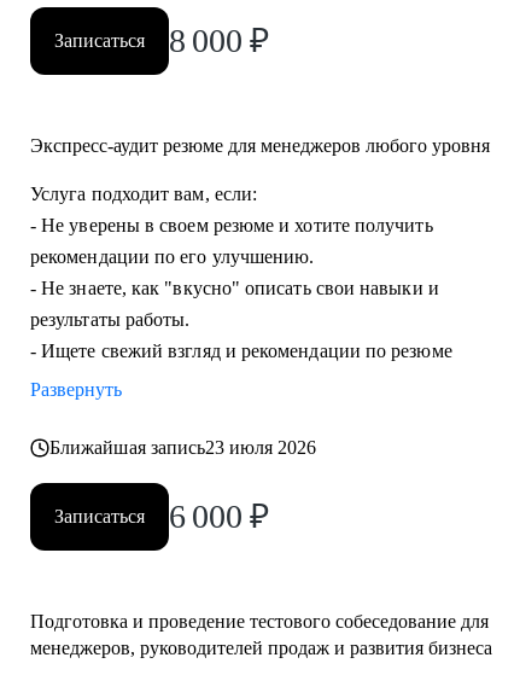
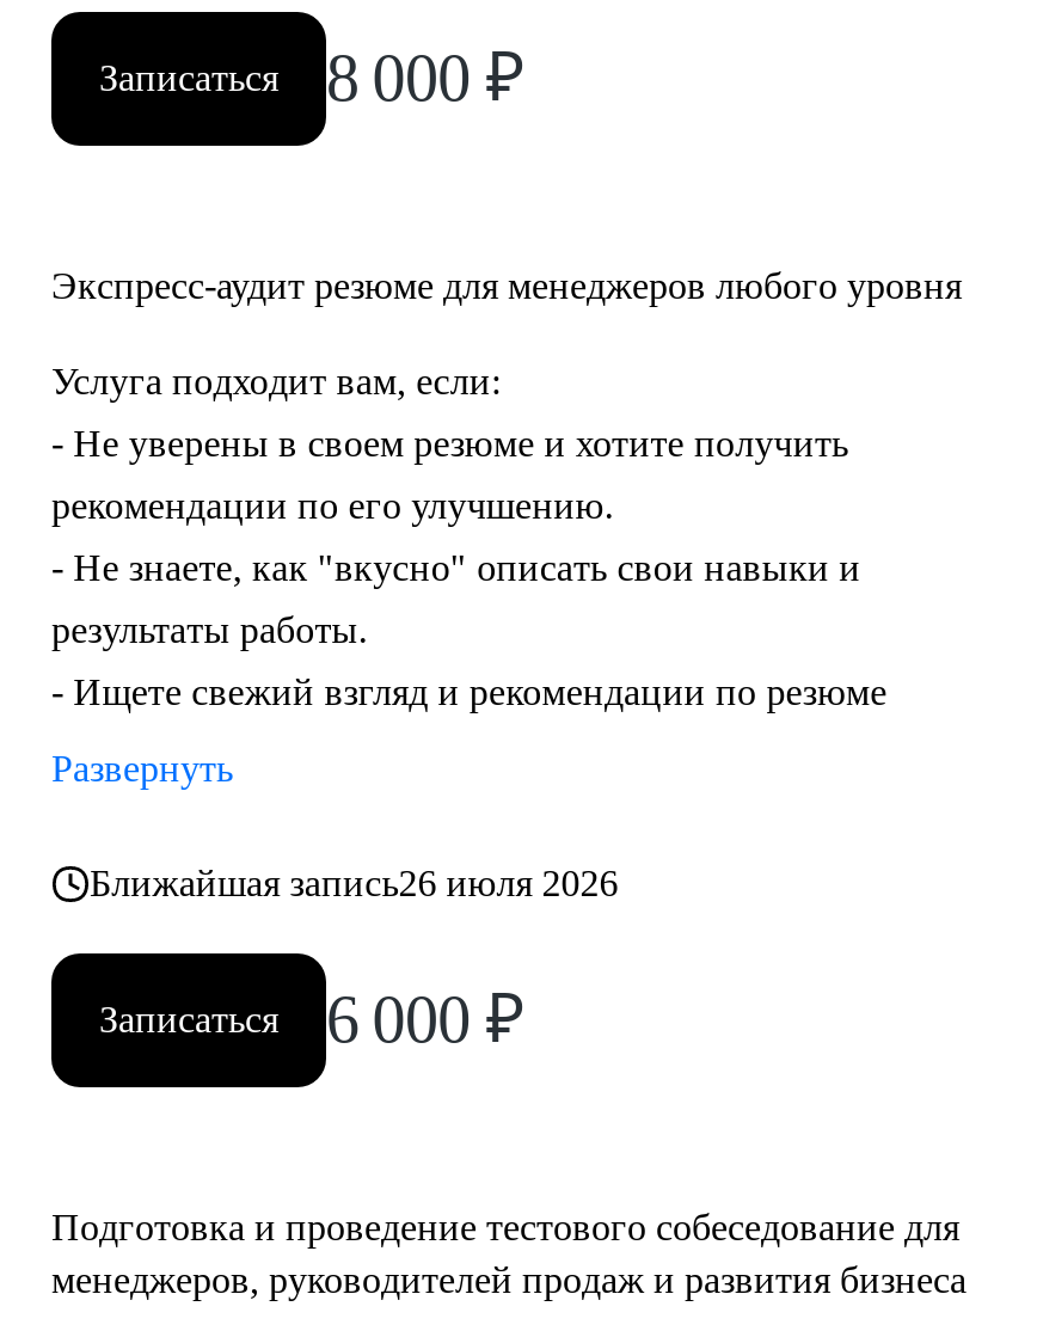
[49,437,316,458] Ближайшая запись23 июля 2026 -> [90,863,618,903] Ближайшая запись26 июля 2026

